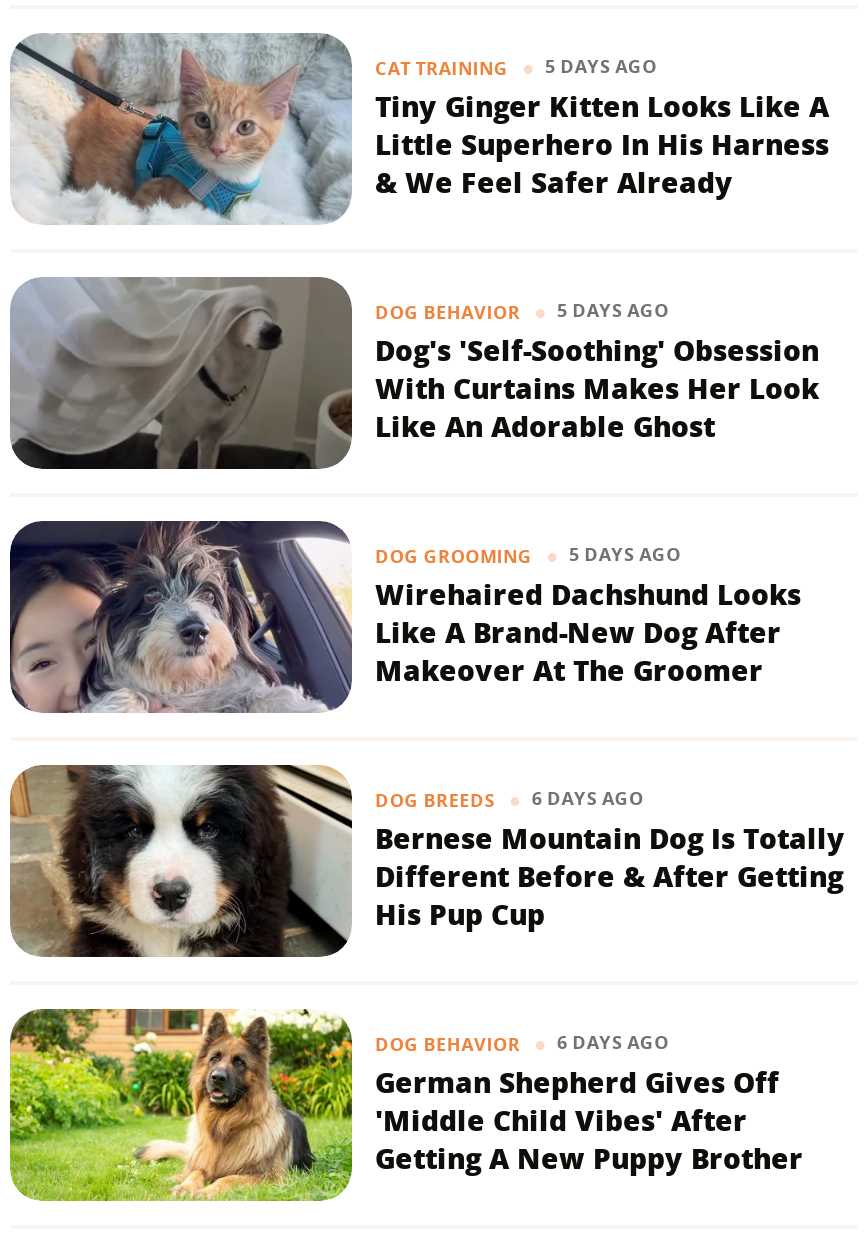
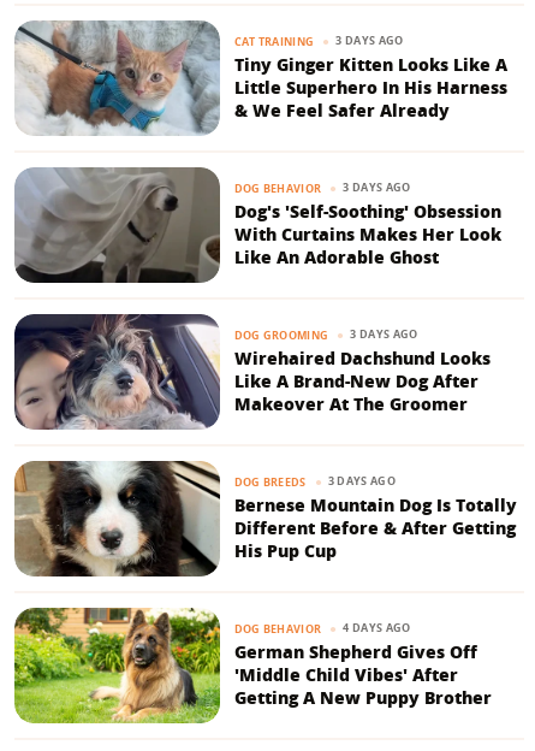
[375,53,657,80] CAT TRAINING 5 DAYS AGO -> [234,33,403,49] CAT TRAINING 3 DAYS AGO
[375,297,669,324] DOG BEHAVIOR 5 DAYS AGO -> [234,180,411,196] DOG BEHAVIOR 3 DAYS AGO
[375,541,681,568] DOG GROOMING 5 DAYS AGO -> [234,326,418,343] DOG GROOMING 3 DAYS AGO
[375,785,644,812] DOG BREEDS 6 DAYS AGO -> [234,473,395,489] DOG BREEDS 3 DAYS AGO
[375,1029,669,1057] DOG BEHAVIOR 6 DAYS AGO -> [234,620,411,636] DOG BEHAVIOR 4 DAYS AGO

